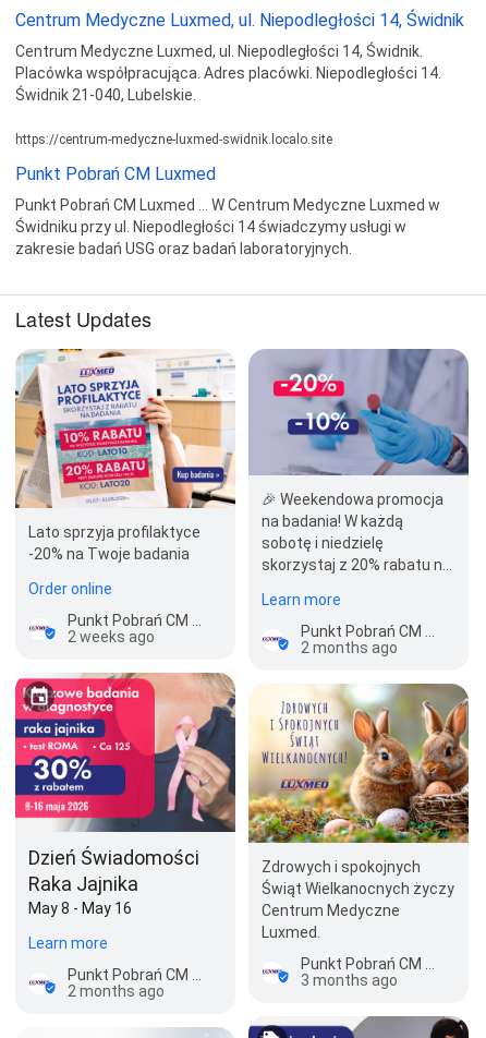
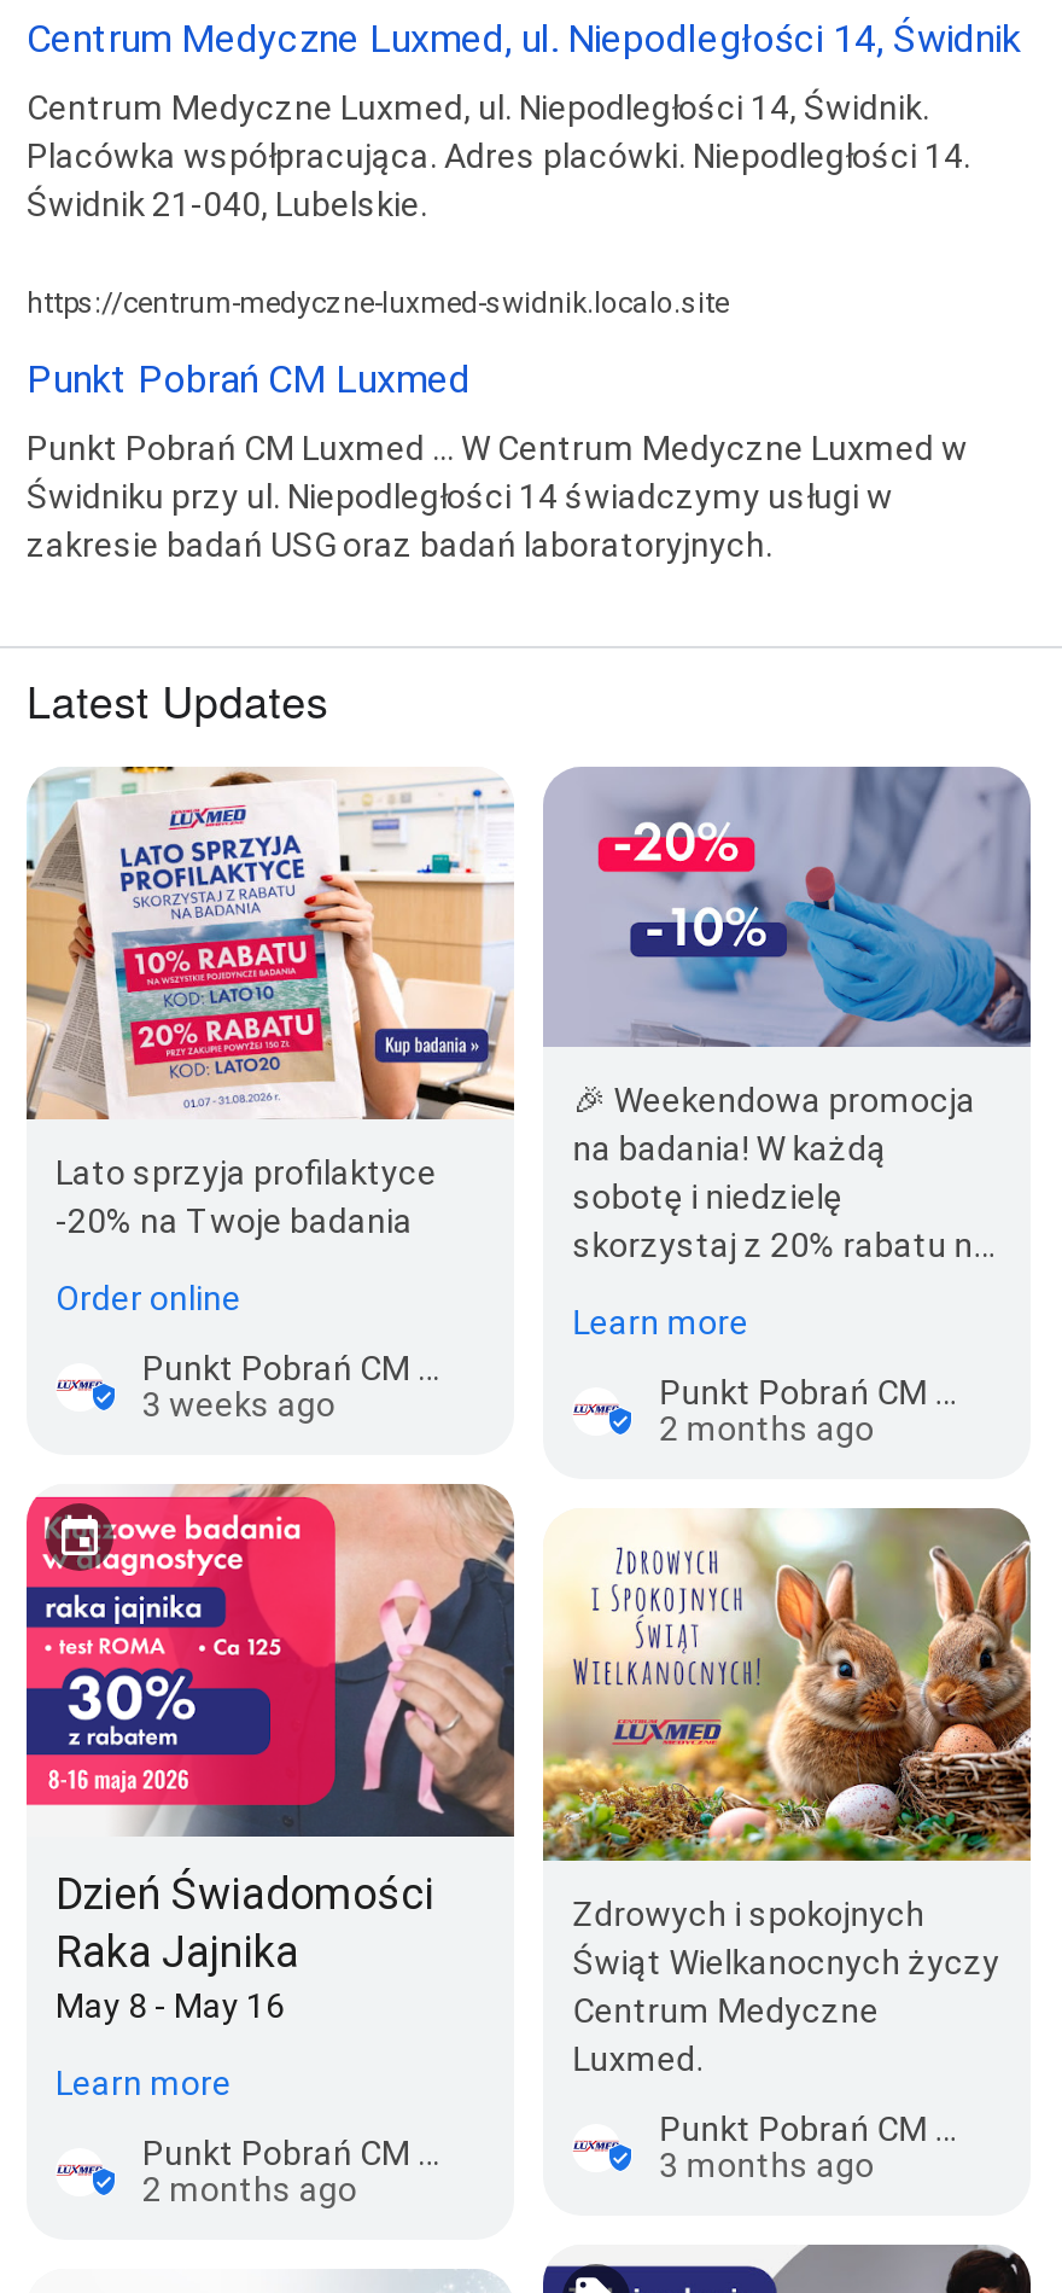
[68,628,155,646] 2 weeks ago -> [142,1386,335,1424] 3 weeks ago

